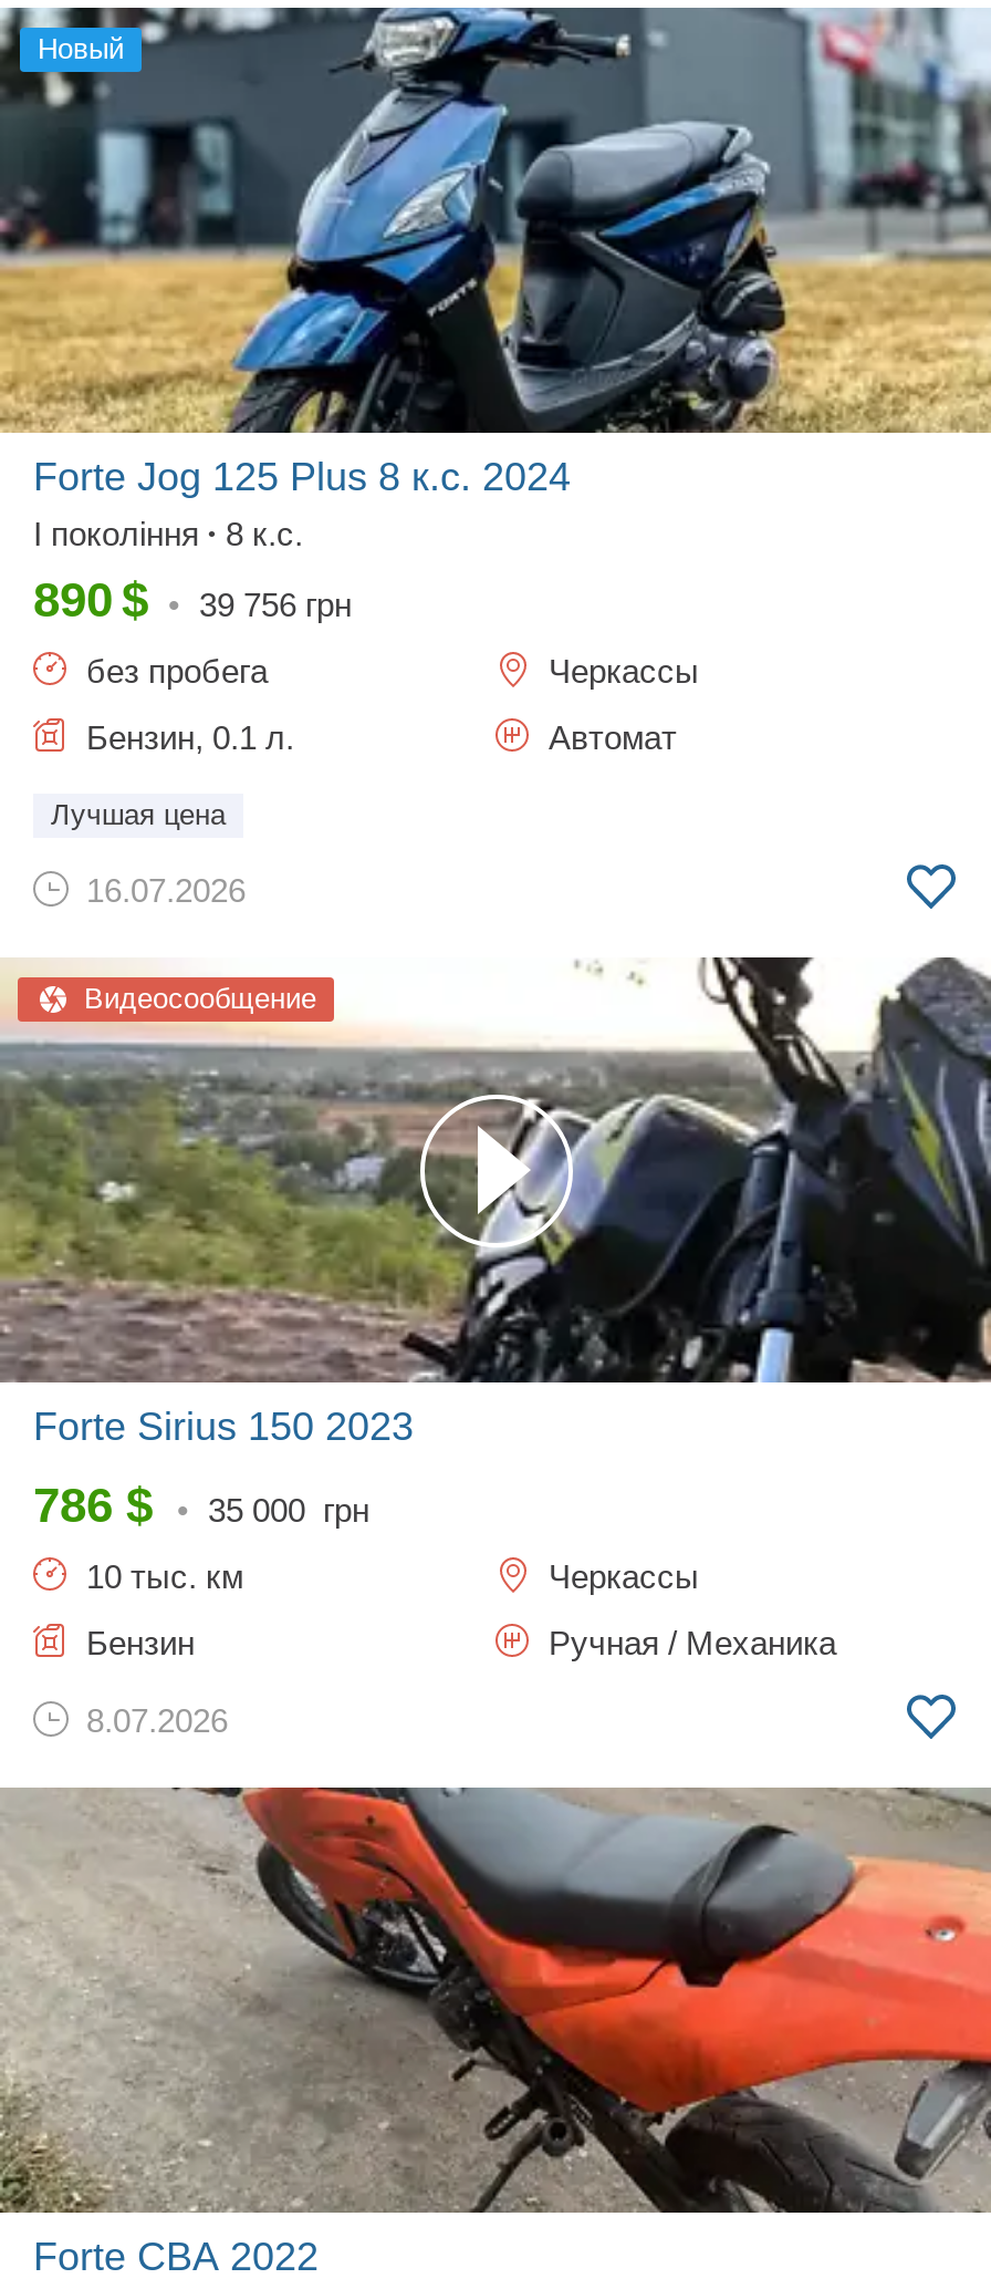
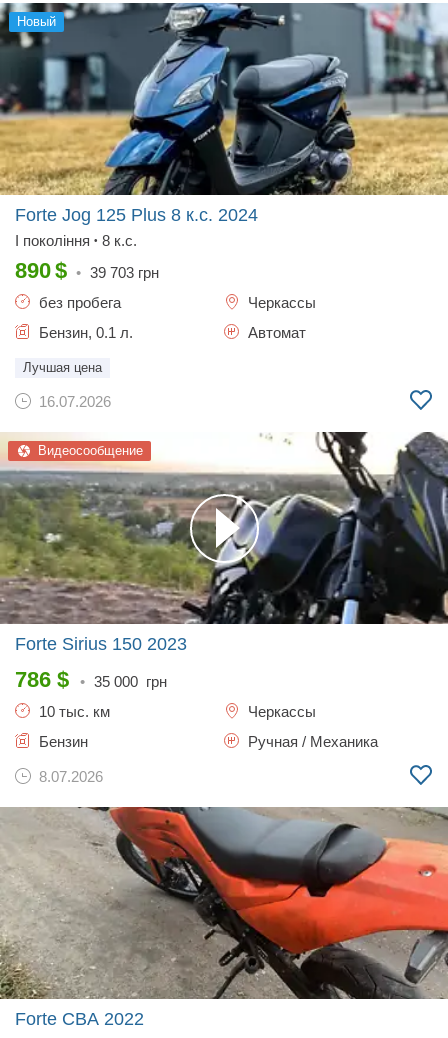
[33,572,352,628] 890 $ • 39 756 грн -> [15,258,159,283] 890 $ • 39 703 грн

